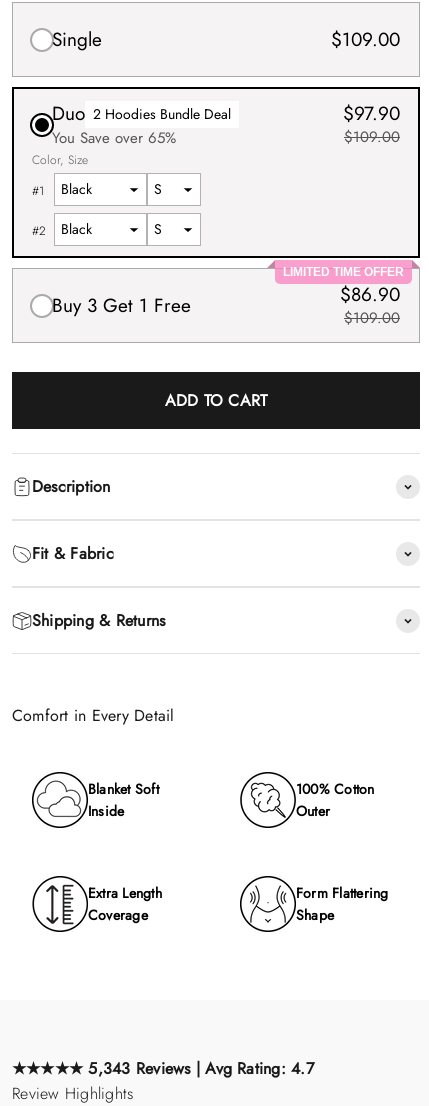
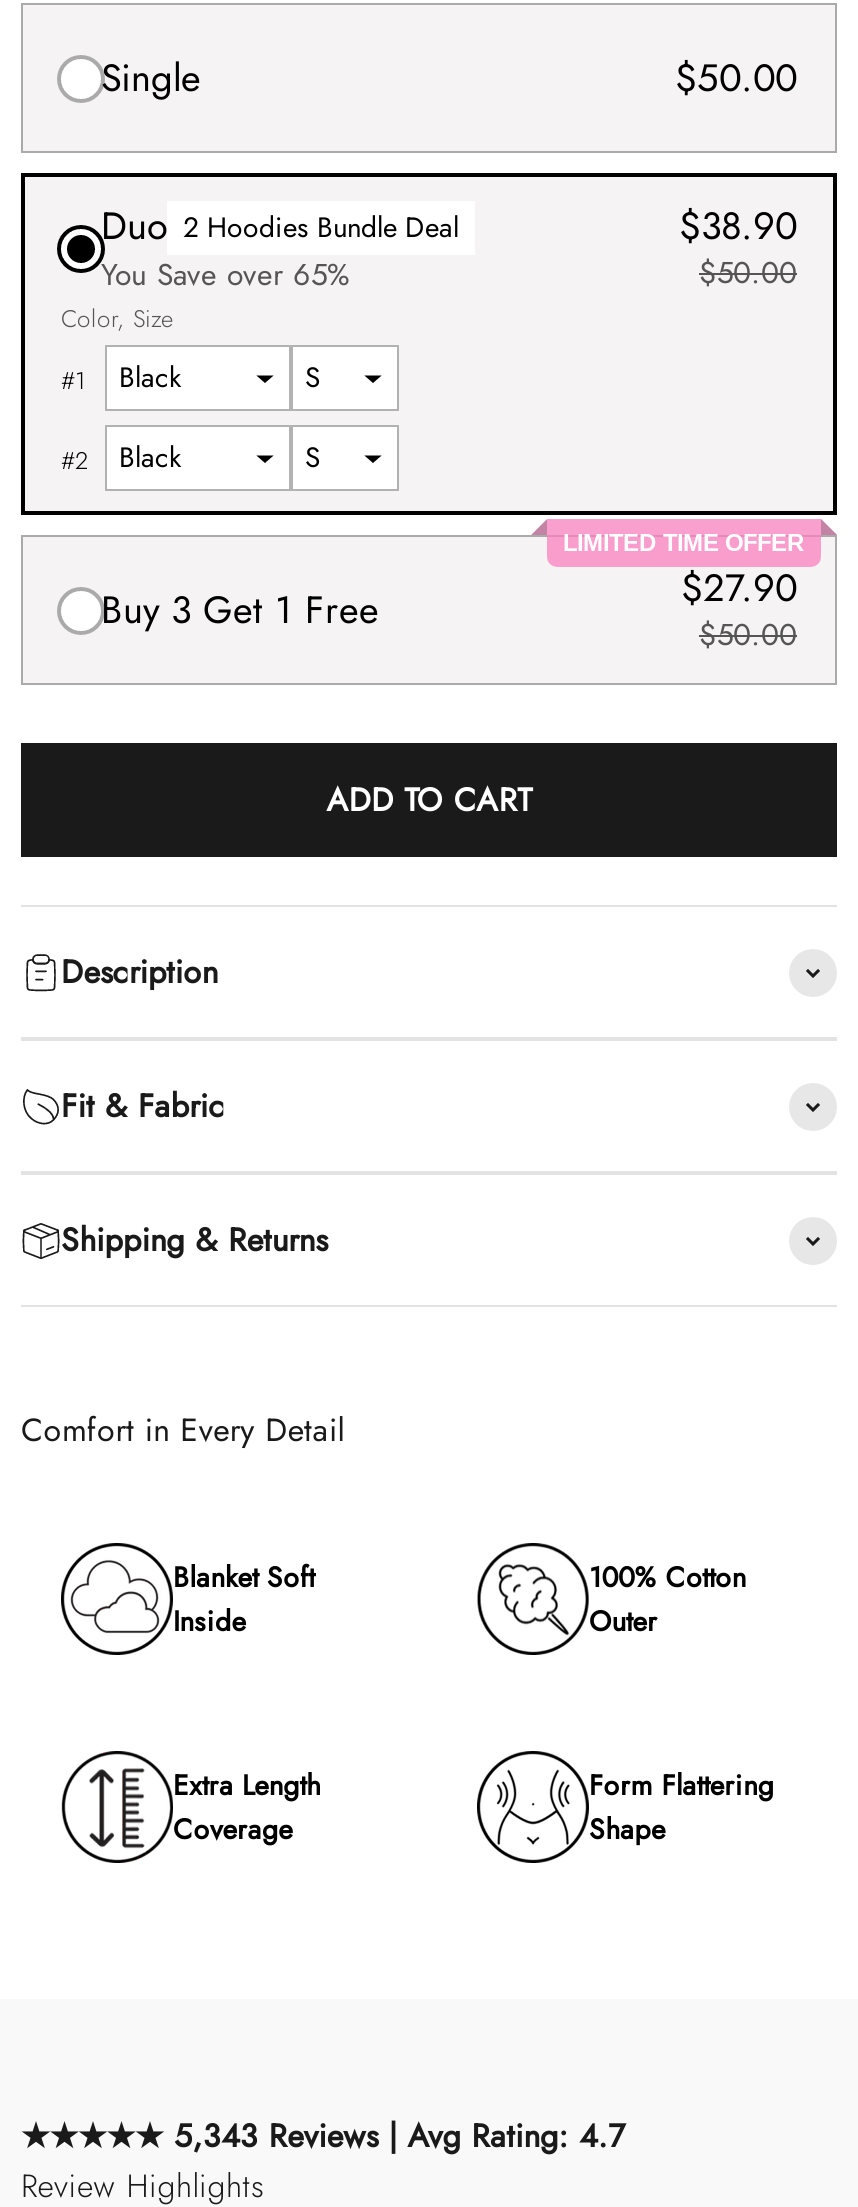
[331,25,400,52] $109.00 -> [675,50,797,104] $50.00
[343,100,400,127] $97.90 -> [679,199,797,253] $38.90
[344,126,400,148] $109.00 -> [699,251,797,295] $50.00
[340,281,400,308] $86.90 -> [681,561,797,615] $27.90
[344,307,400,329] $109.00 -> [699,613,797,657] $50.00

